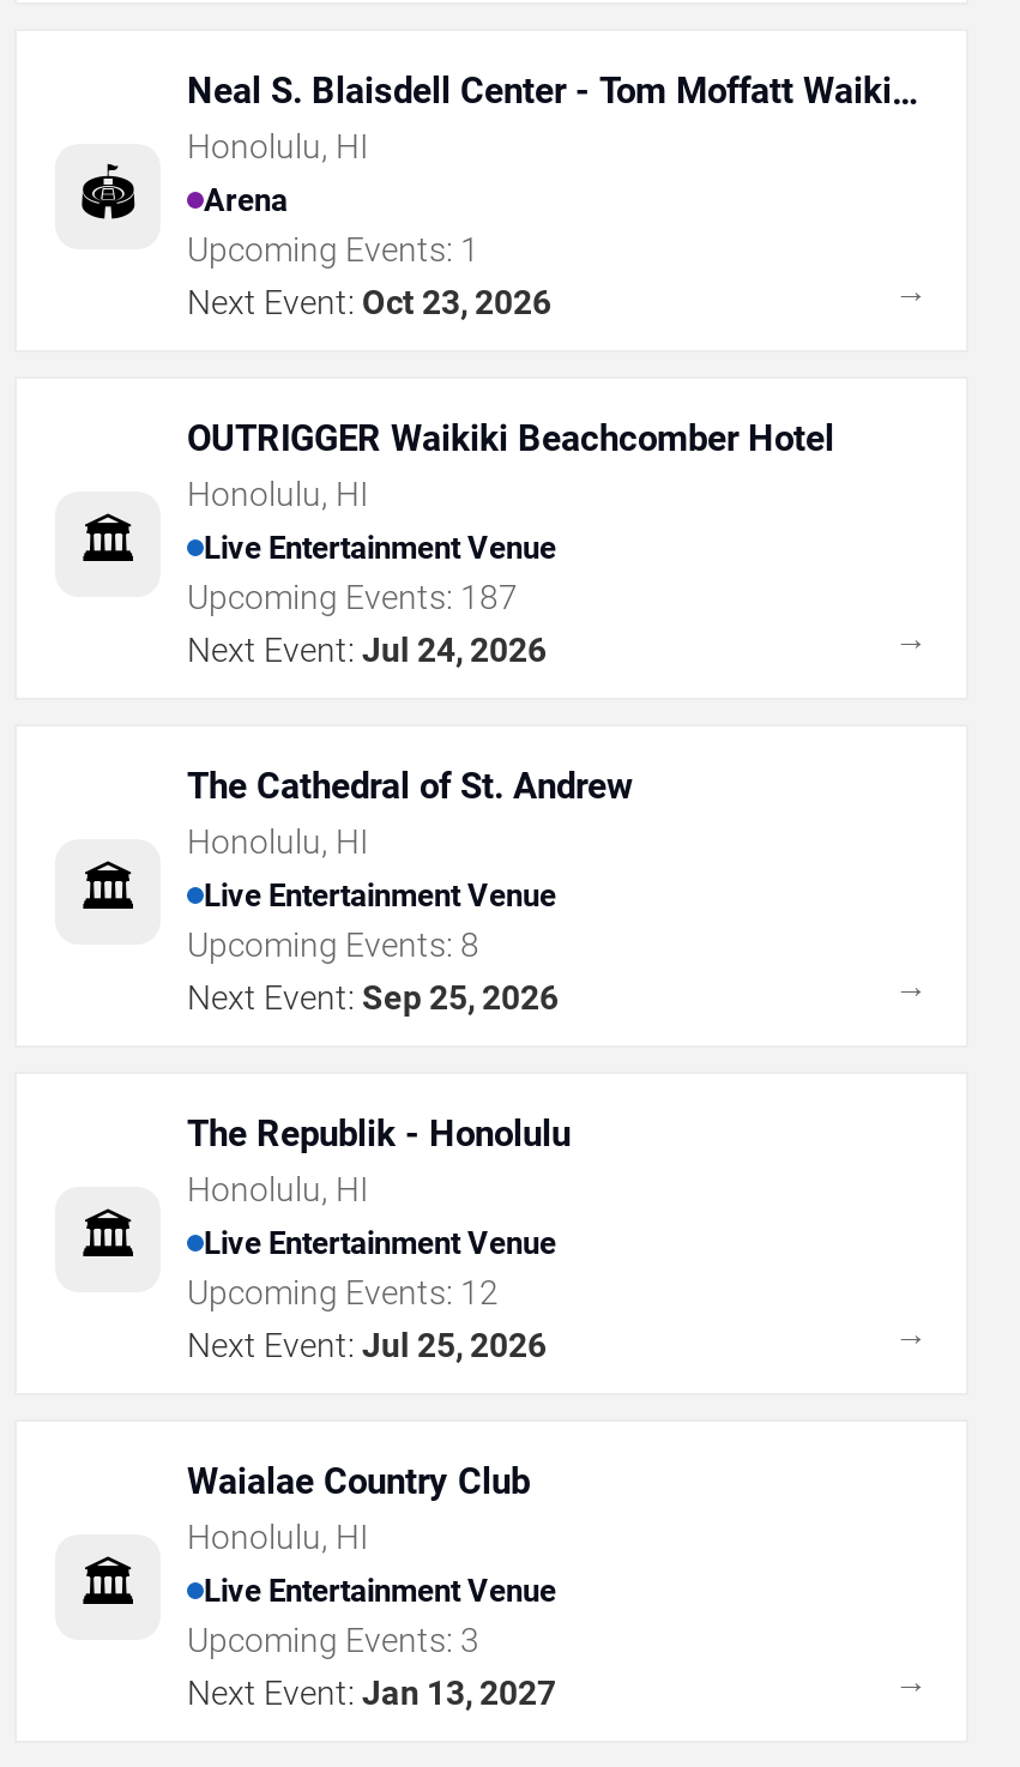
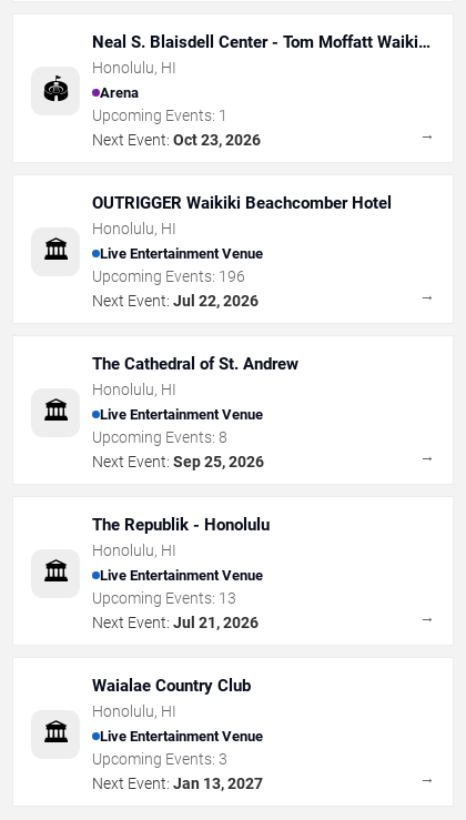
[187,579,518,617] Upcoming Events: 187 -> [92,268,245,286] Upcoming Events: 196
[187,631,547,670] Next Event: Jul 24, 2026 -> [92,292,259,310] Next Event: Jul 22, 2026
[187,1274,499,1312] Upcoming Events: 12 -> [92,590,236,607] Upcoming Events: 13
[187,1327,547,1365] Next Event: Jul 25, 2026 -> [92,614,259,632] Next Event: Jul 21, 2026

